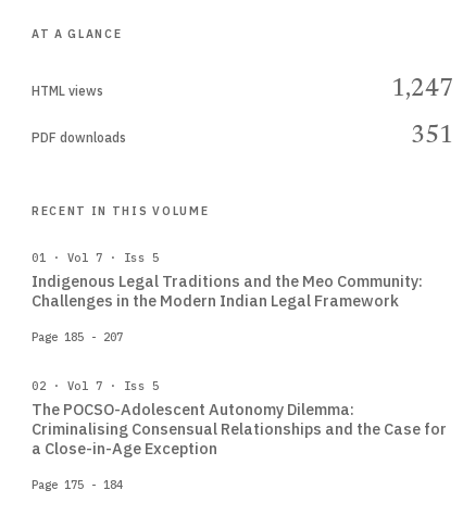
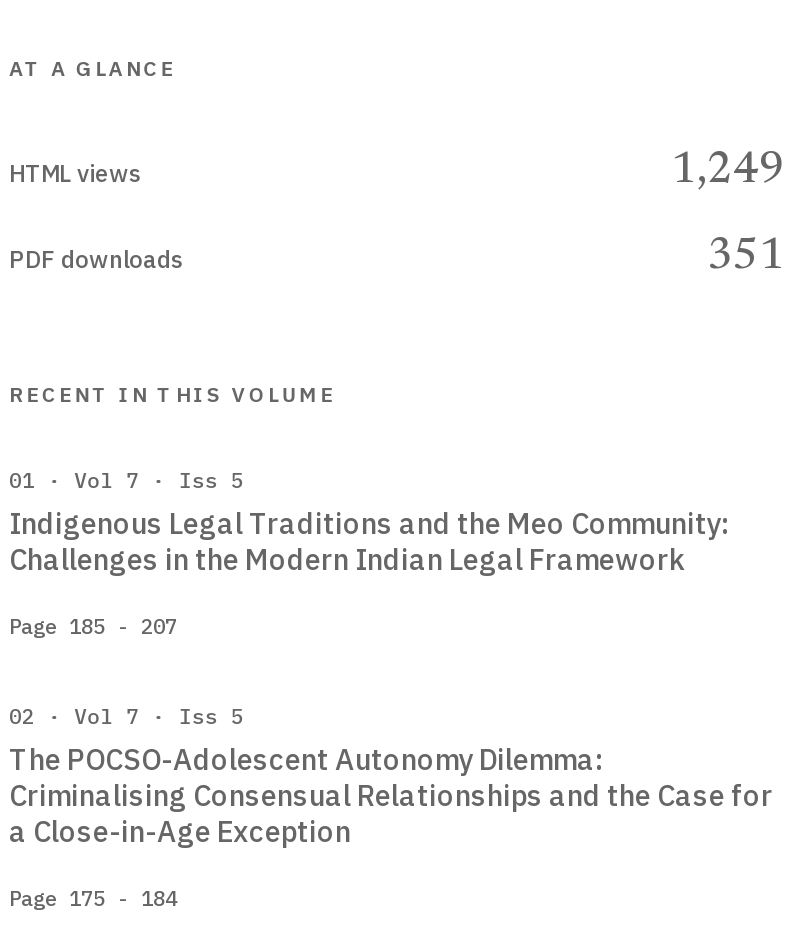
[391,78,453,102] 1,247 -> [671,150,785,194] 1,249

